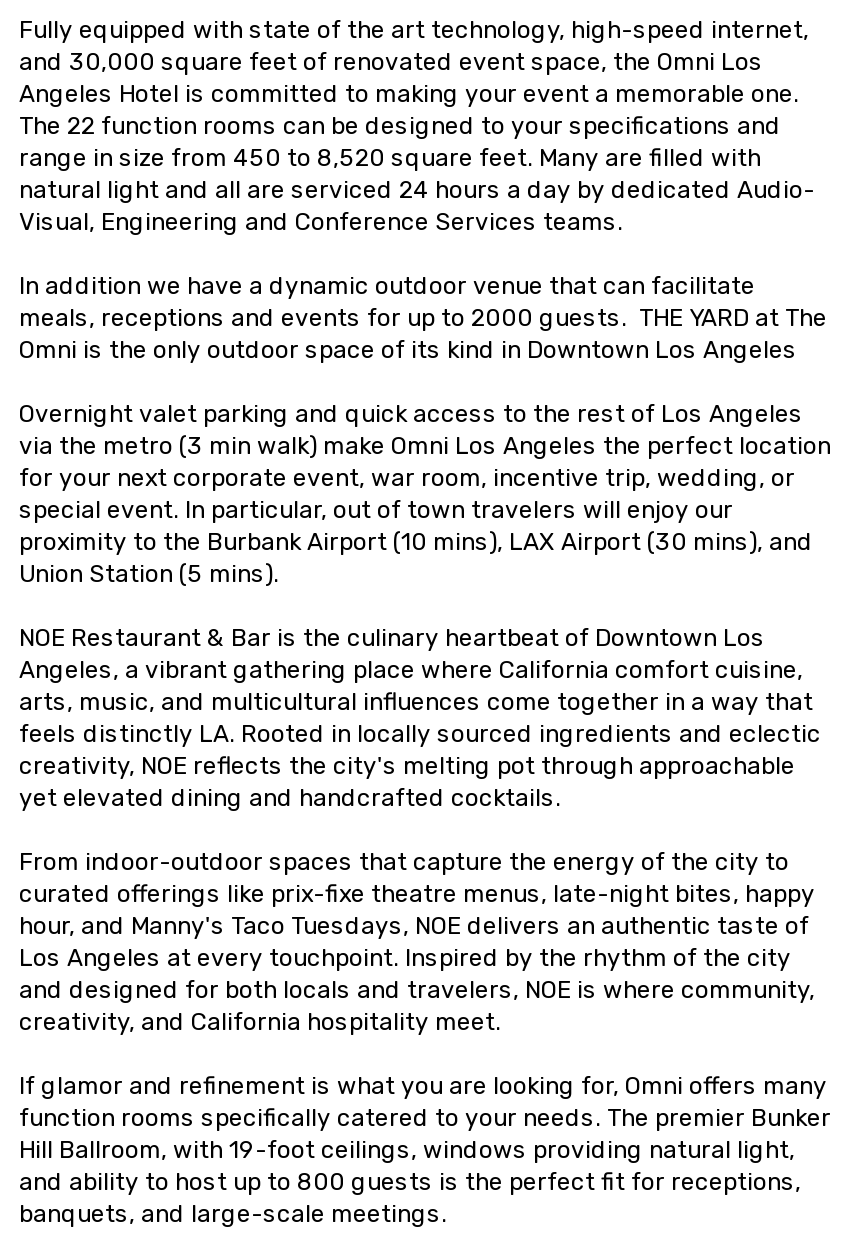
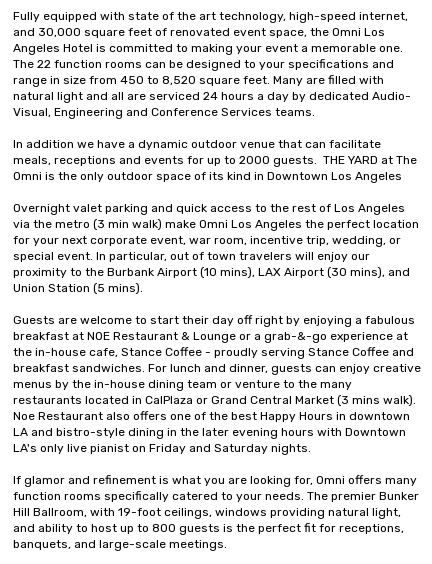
[19,624,821,1036] NOE Restaurant & Bar is the culinary heartbeat of Downtown Los | Angeles, a vibrant gathering place where California comfort cuisine, | arts, music, and multicultural influences come together in a way that | feels distinctly LA. Rooted in locally sourced ingredients and eclectic | creativity, NOE reflects the city's melting pot through approachable | yet elevated dining and handcrafted cocktails. | From indoor-outdoor spaces that capture the energy of the city to | curated offerings like prix-fixe theatre menus, late-night bites, happy | hour, and Manny's Taco Tuesdays, NOE delivers an authentic taste of | Los Angeles at every touchpoint. Inspired by the rhythm of the city | and designed for both locals and travelers, NOE is where community, | creativity, and California hospitality meet. -> [13,313,421,455] Guests are welcome to start their day off right by enjoying a fabulous | breakfast at NOE Restaurant & Lounge or a grab-&-go experience at | the in-house cafe, Stance Coffee - proudly serving Stance Coffee and | breakfast sandwiches. For lunch and dinner, guests can enjoy creative | menus by the in-house dining team or venture to the many | restaurants located in CalPlaza or Grand Central Market (3 mins walk). | Noe Restaurant also offers one of the best Happy Hours in downtown | LA and bistro-style dining in the later evening hours with Downtown | LA's only live pianist on Friday and Saturday nights.

